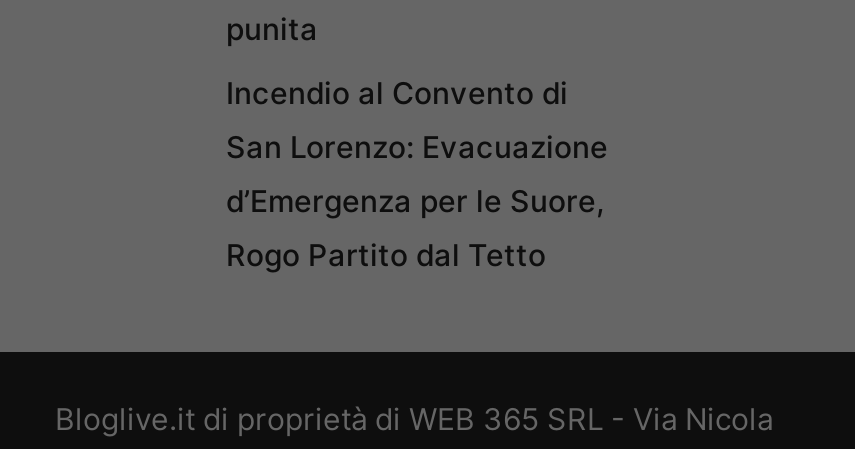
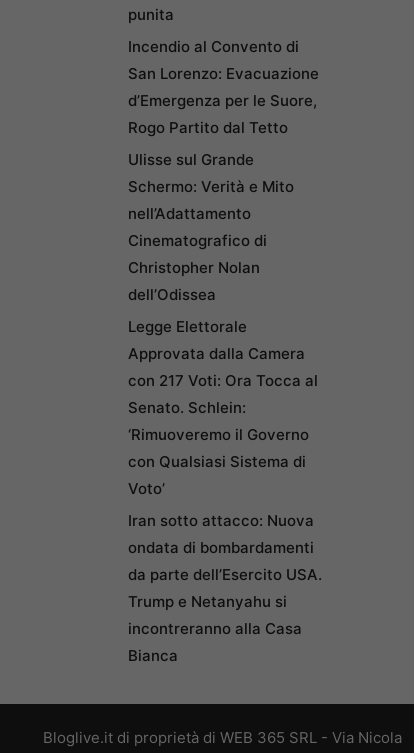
none -> [128,150,322,665] Ulisse sul Grande | Schermo: Verità e Mito | nell’Adattamento | Cinematografico di | Christopher Nolan | dell’Odissea | Legge Elettorale | Approvata dalla Camera | con 217 Voti: Ora Tocca al | Senato. Schlein: | ‘Rimuoveremo il Governo | con Qualsiasi Sistema di | Voto’ | Iran sotto attacco: Nuova | ondata di bombardamenti | da parte dell’Esercito USA. | Trump e Netanyahu si | incontreranno alla Casa | Bianca

